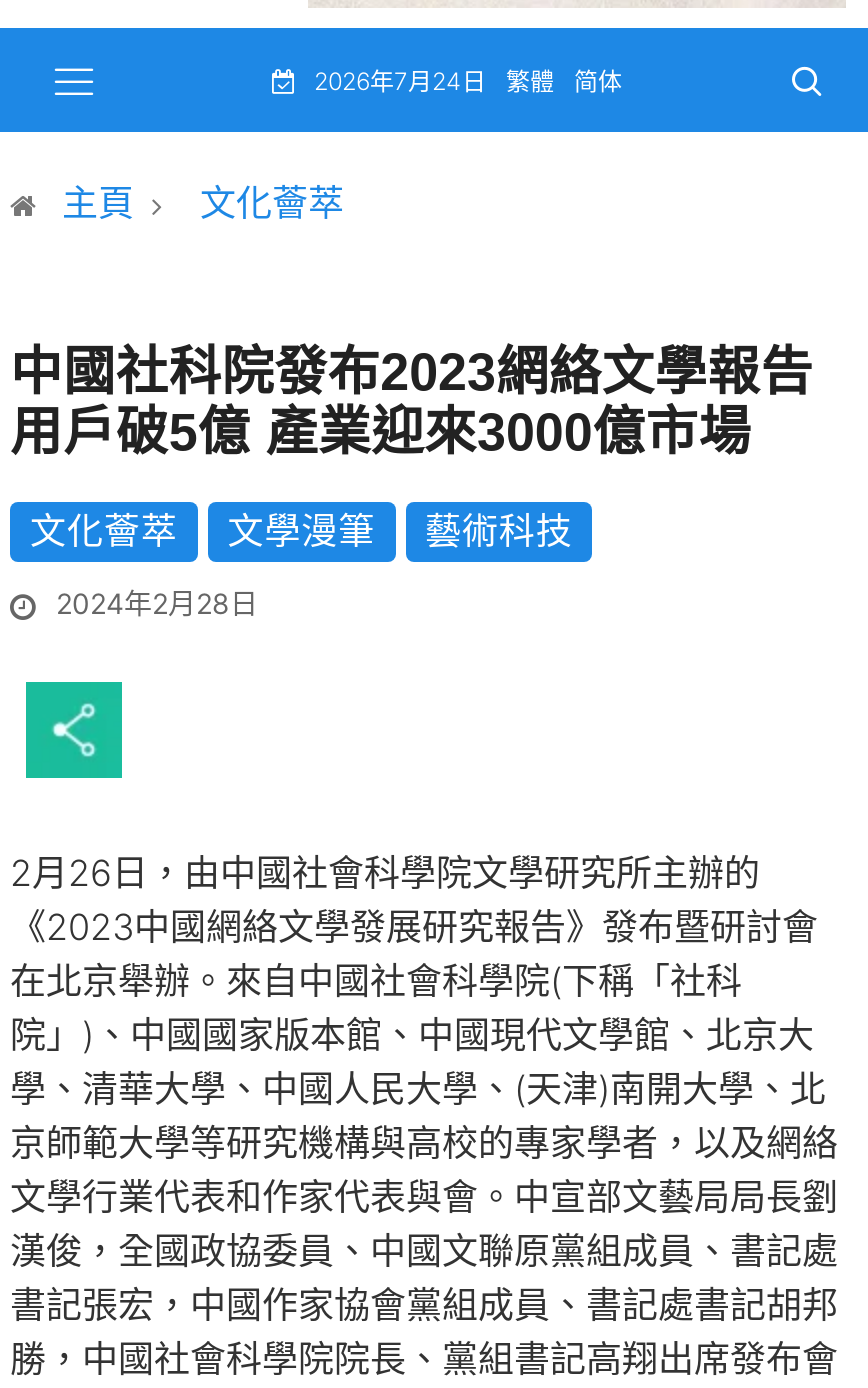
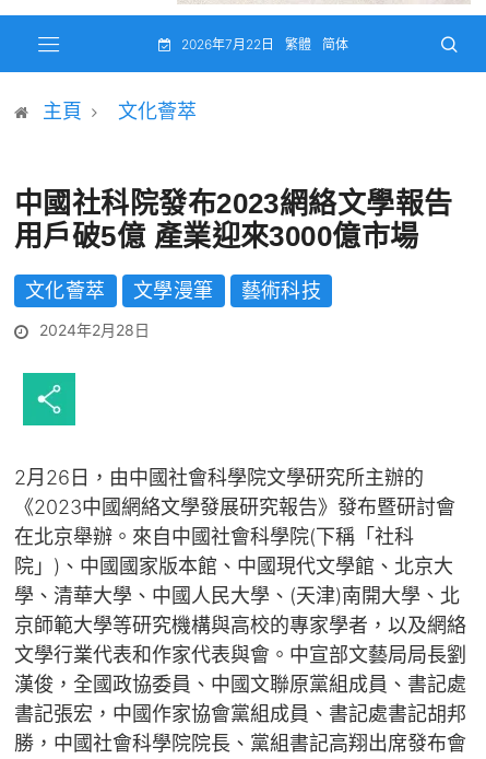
[308,66,622,96] 2026年7月24日 繁體 简体 -> [177,36,348,52] 2026年7月22日 繁體 简体

